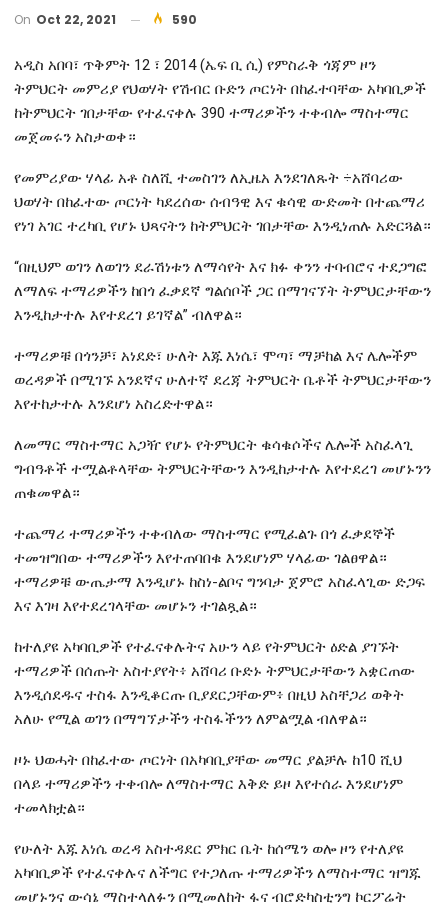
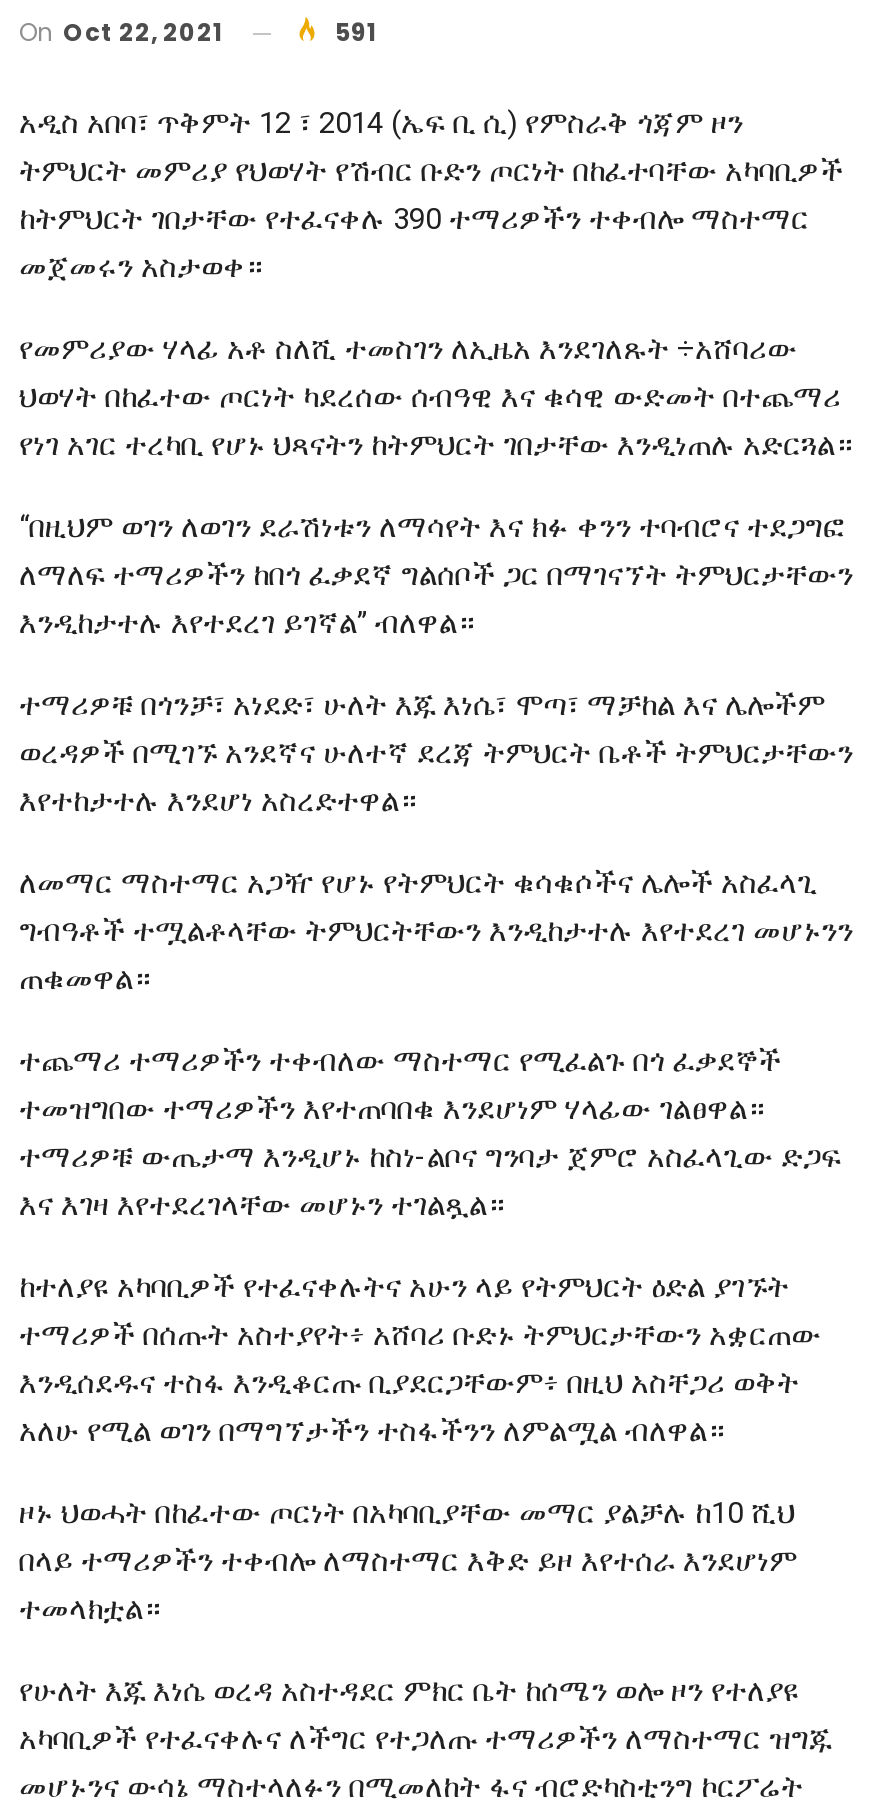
[172,11,197,28] 590 -> [335,15,377,49] 591

